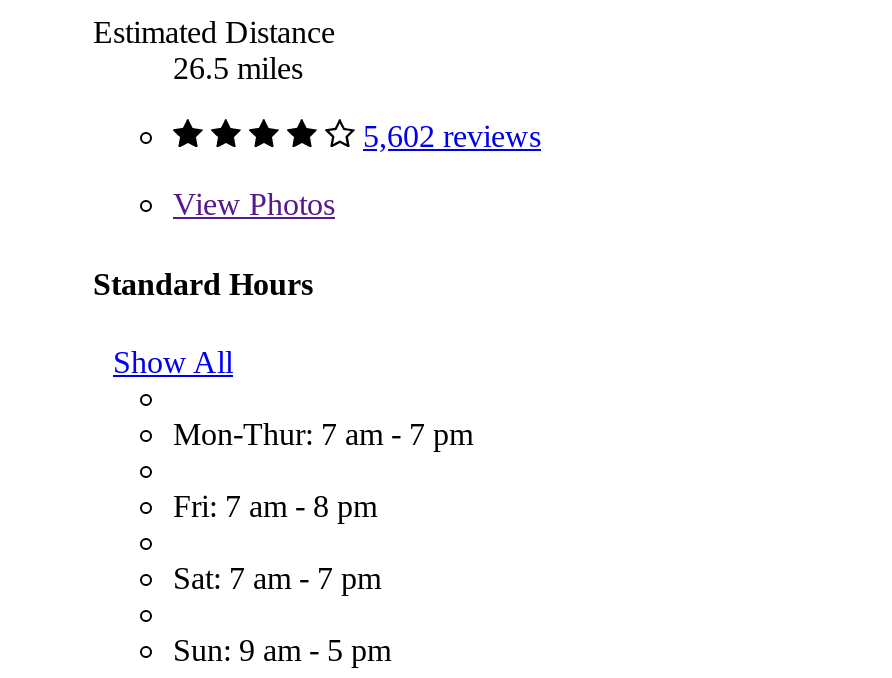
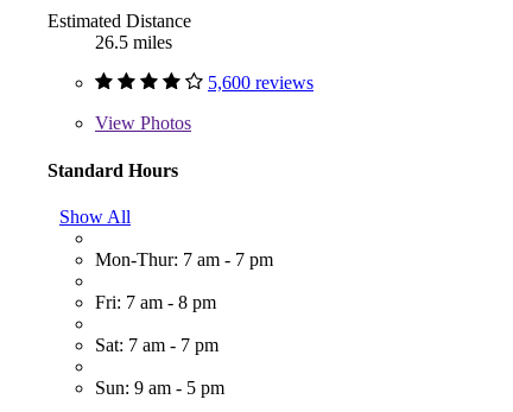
[363,120,541,154] 5,602 reviews -> [208,73,313,93] 5,600 reviews

